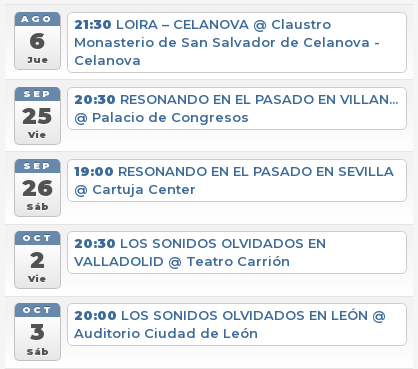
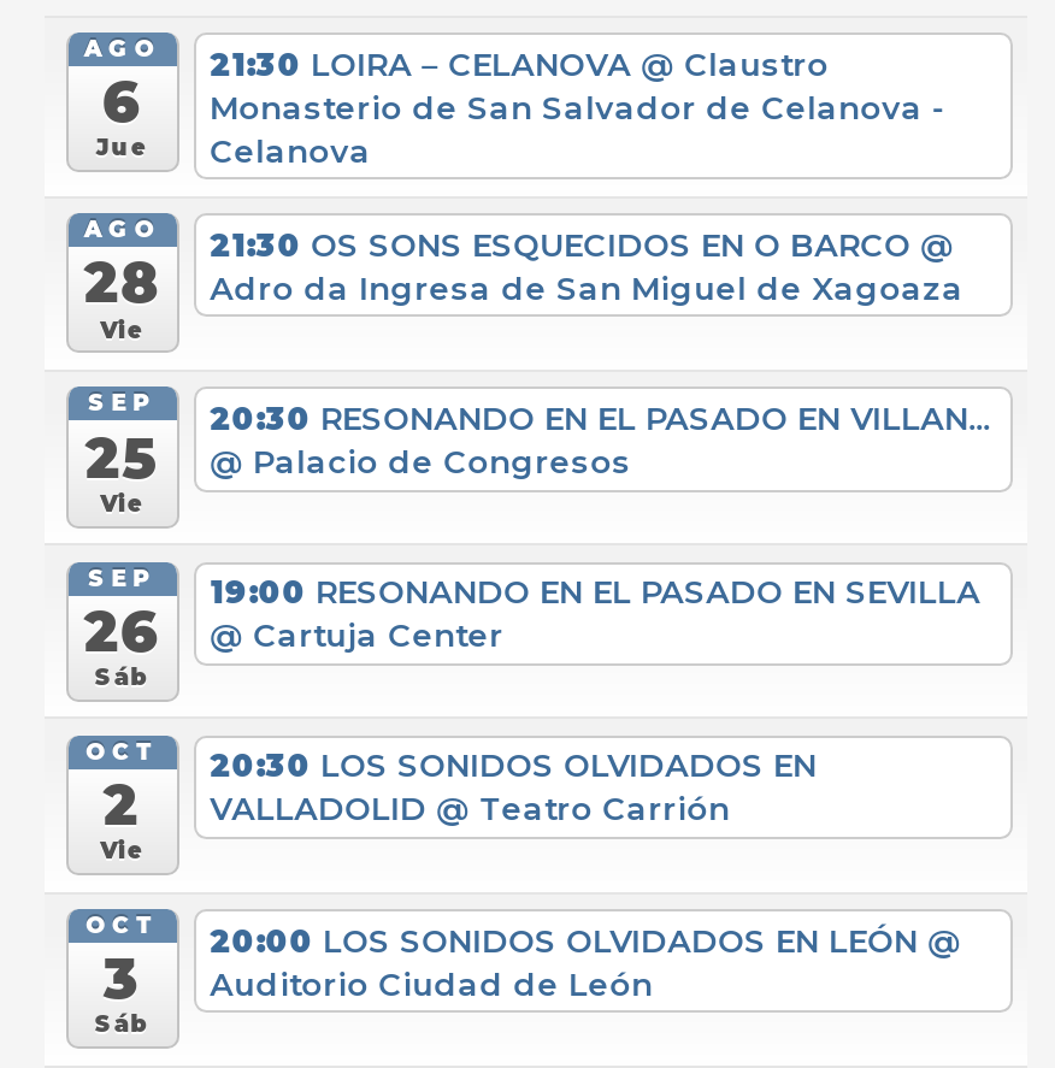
none -> [84,216,160,342] AGO | 28 | Vie
none -> [210,225,964,307] 21:30 OS SONS ESQUECIDOS EN O BARCO @ | Adro da Ingresa de San Miguel de Xagoaza

